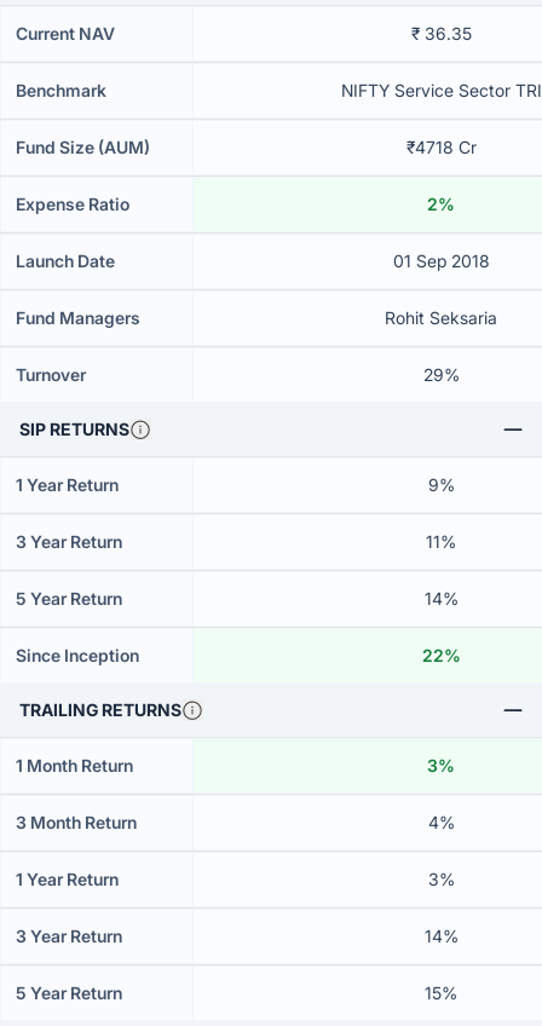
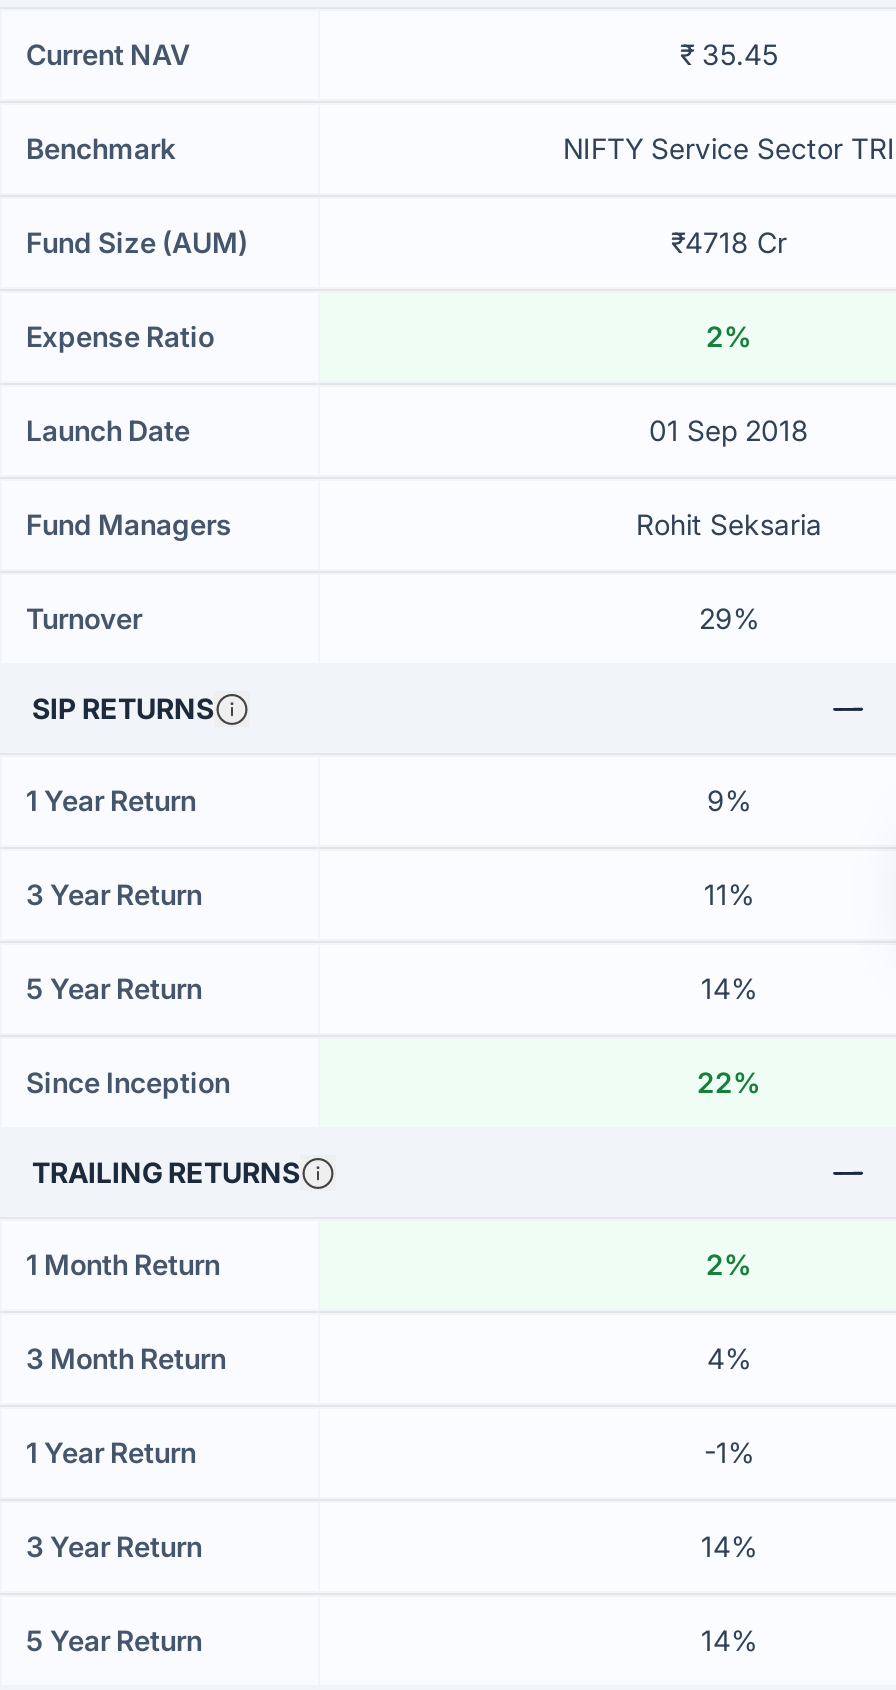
[411,23,471,44] ₹ 36.35 -> [680,37,778,71] ₹ 35.45
[427,755,455,776] 3% -> [706,1247,752,1281] 2%
[428,869,454,889] 3% -> [704,1435,754,1469] -1%
[425,982,457,1003] 15% -> [701,1623,757,1657] 14%

